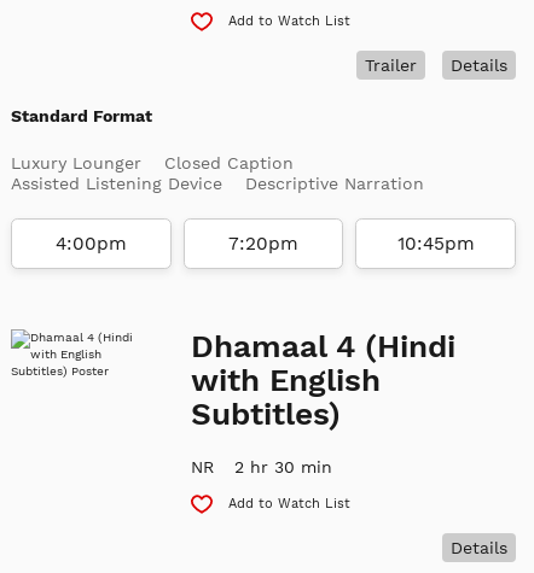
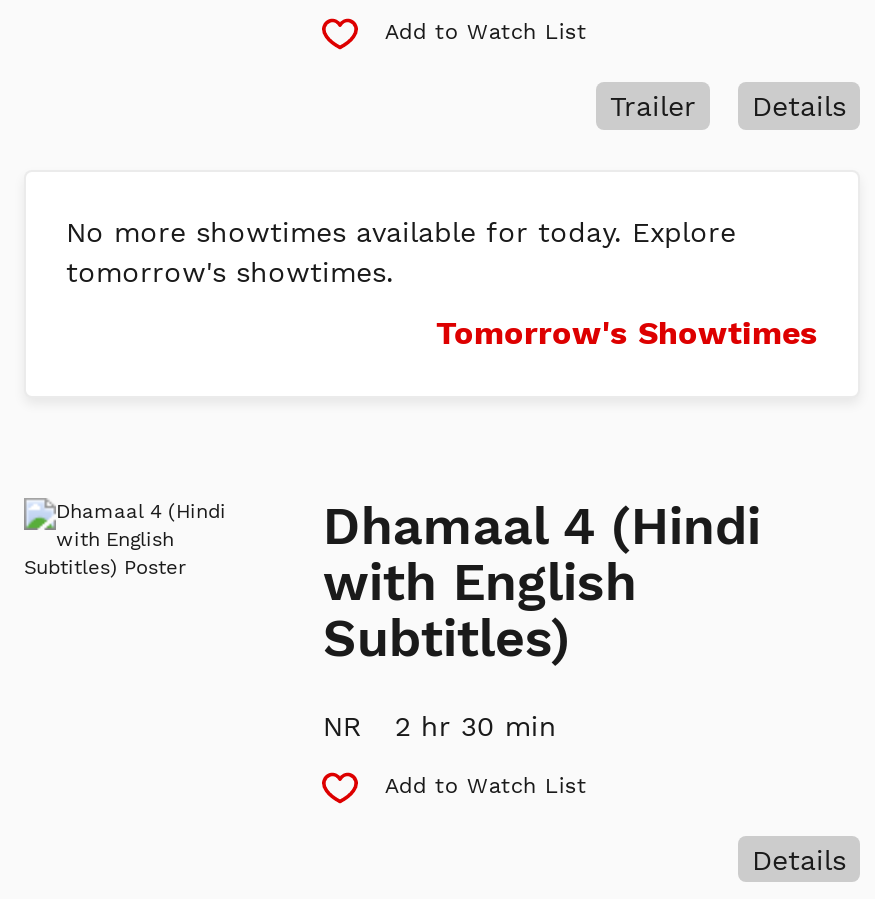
[11,106,474,255] Standard Format | Luxury Lounger | Closed Caption | Assisted Listening Device | Descriptive Narration | 4:00pm | 7:20pm | 10:45pm -> [66,216,818,352] No more showtimes available for today. Explore | tomorrow's showtimes. | Tomorrow's Showtimes

